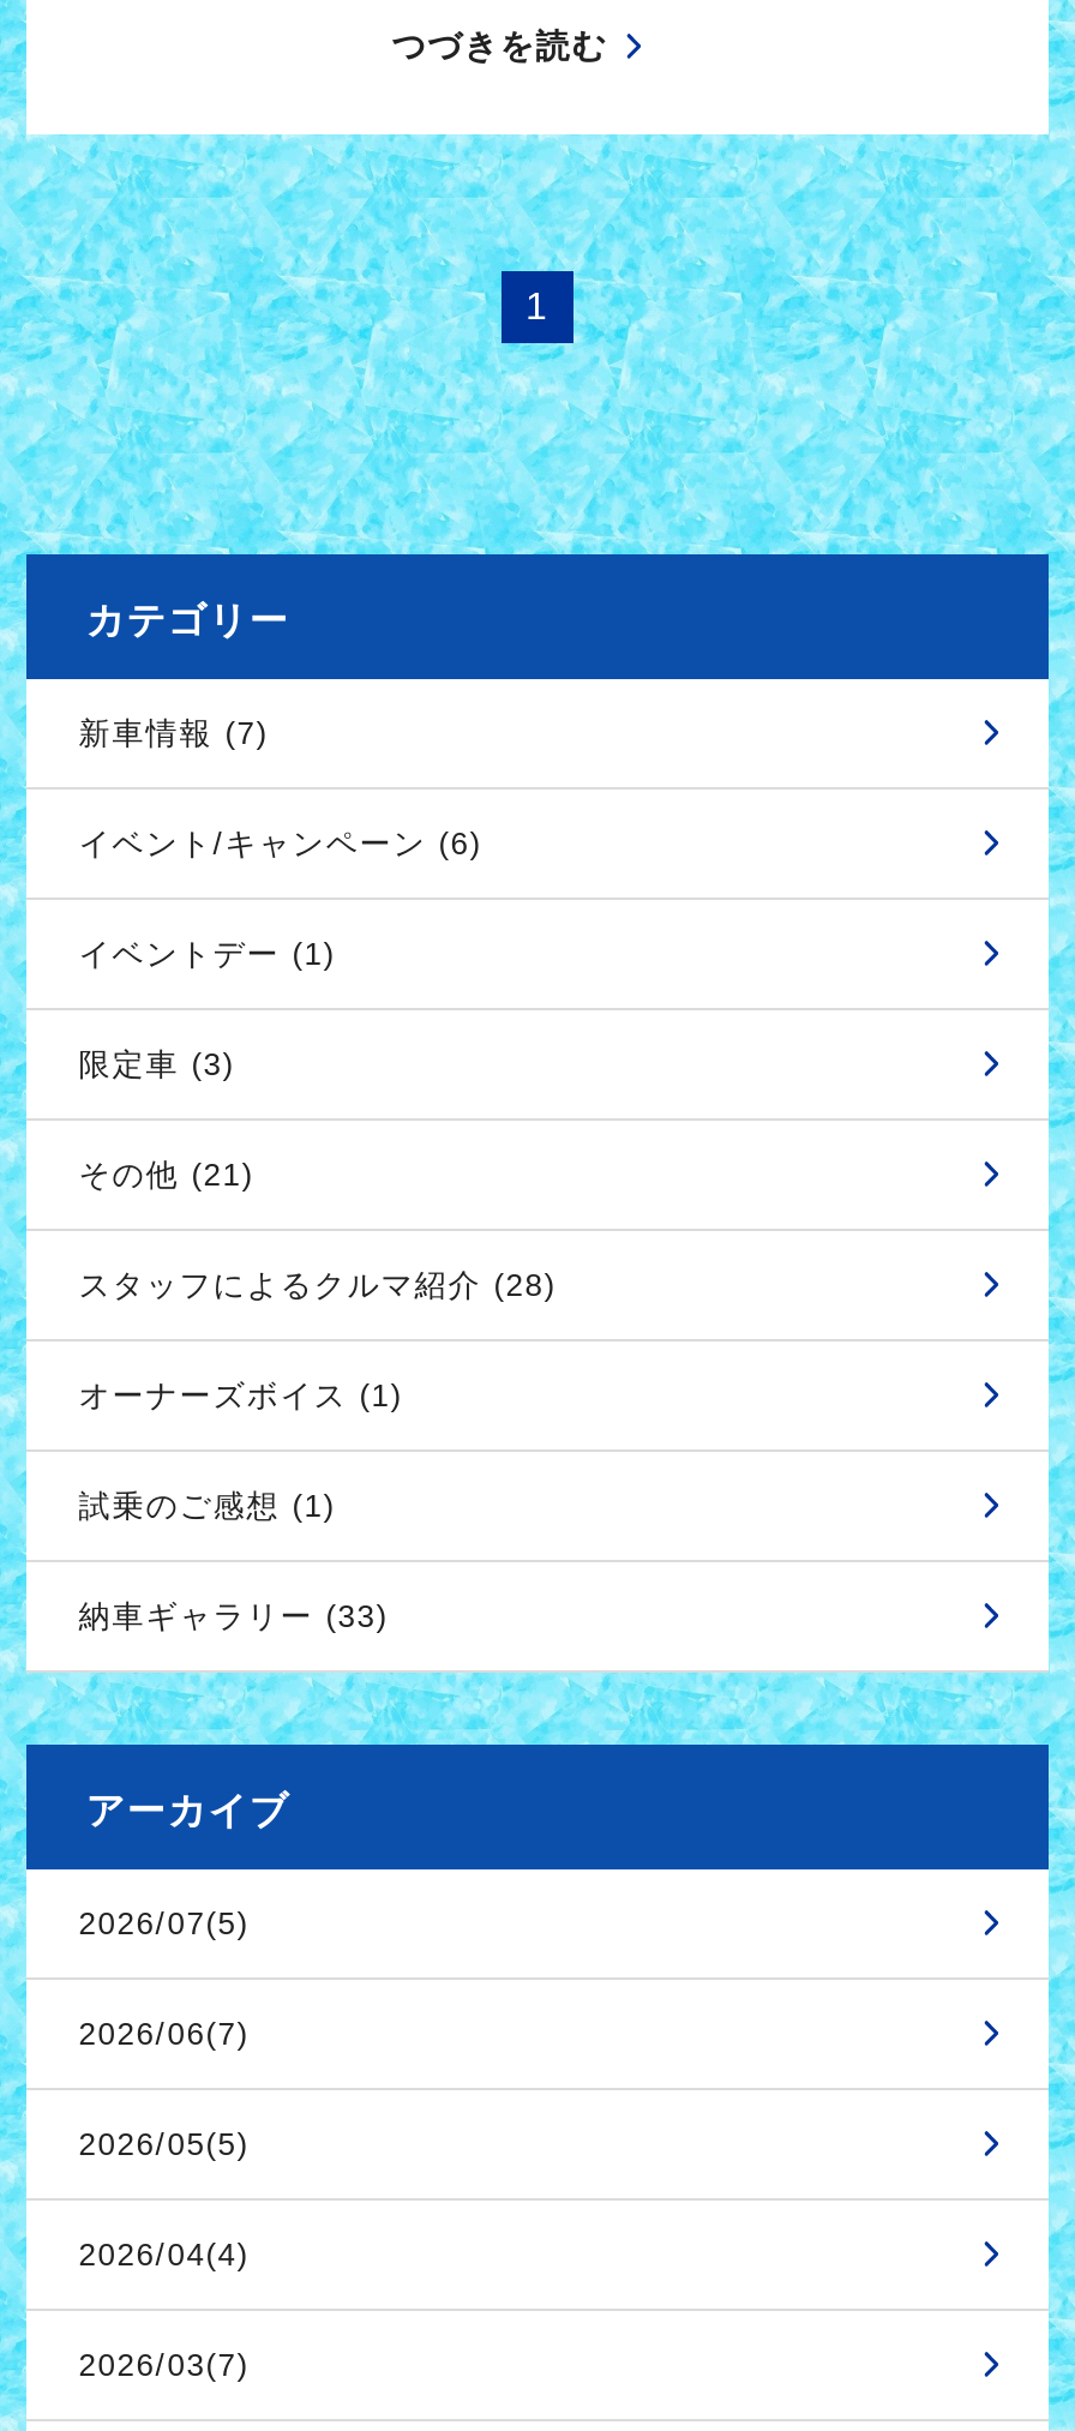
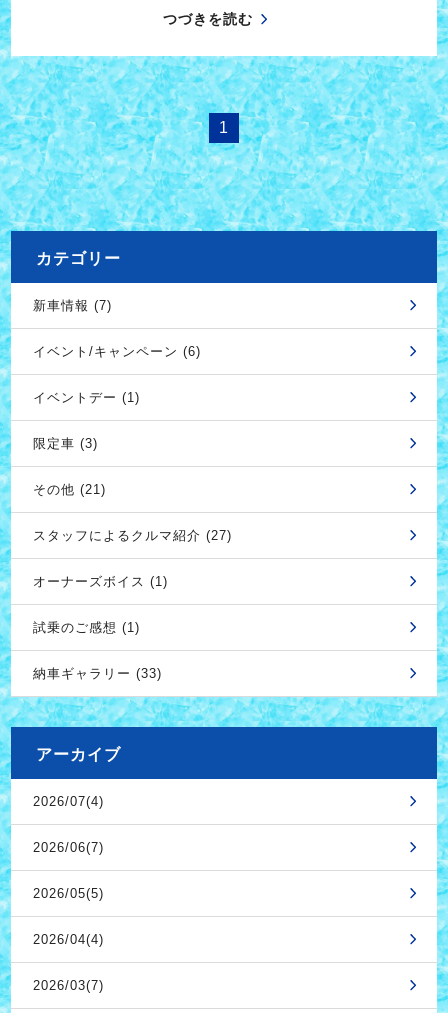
[79,1267,556,1303] スタッフによるクルマ紹介 (28) -> [33,528,232,543] スタッフによるクルマ紹介 (27)
[79,1905,249,1941] 2026/07(5) -> [33,794,104,809] 2026/07(4)

